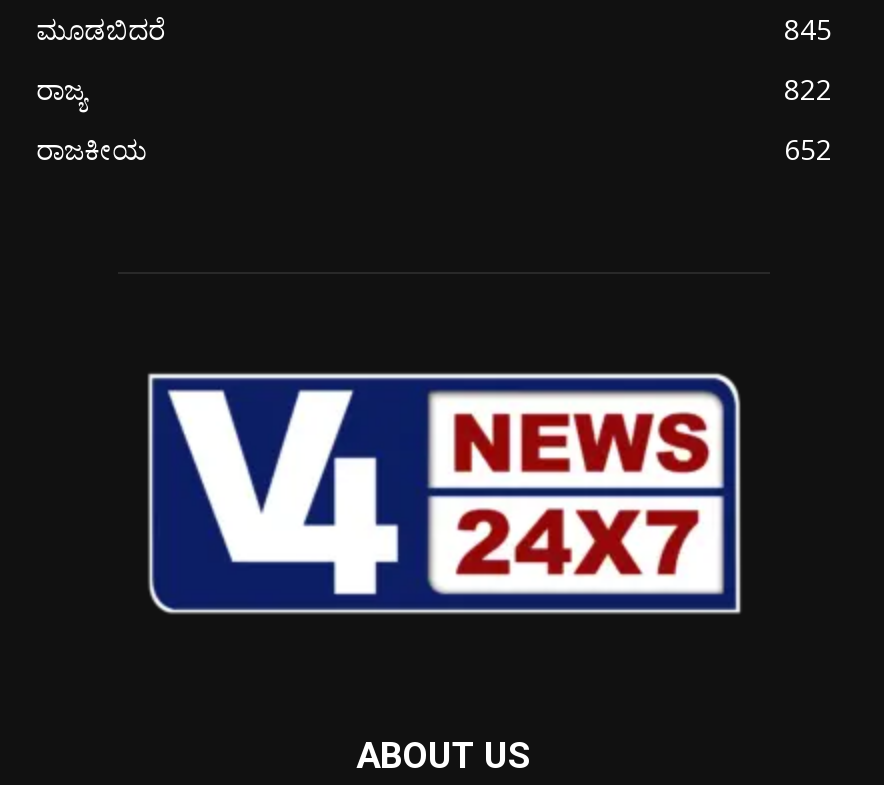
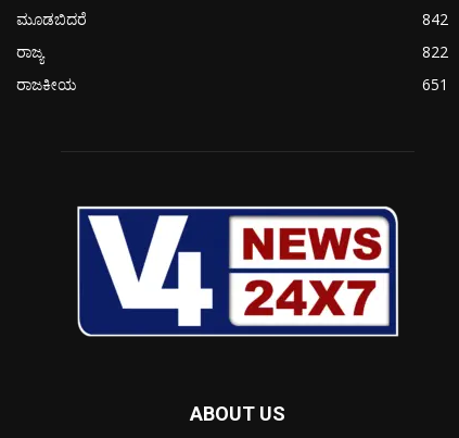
[784,10,832,48] 845 -> [422,9,448,29] 842
[784,130,832,168] 652 -> [422,74,448,95] 651

